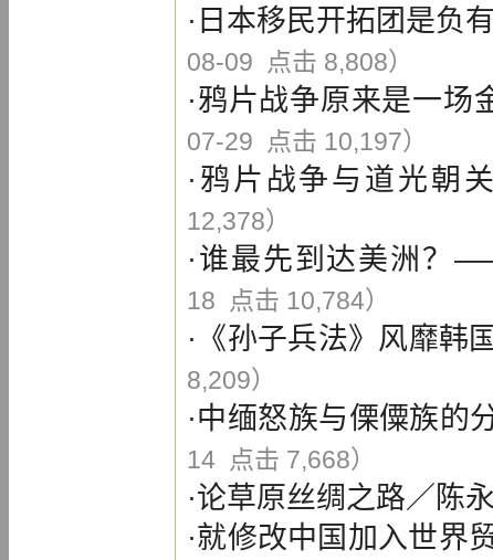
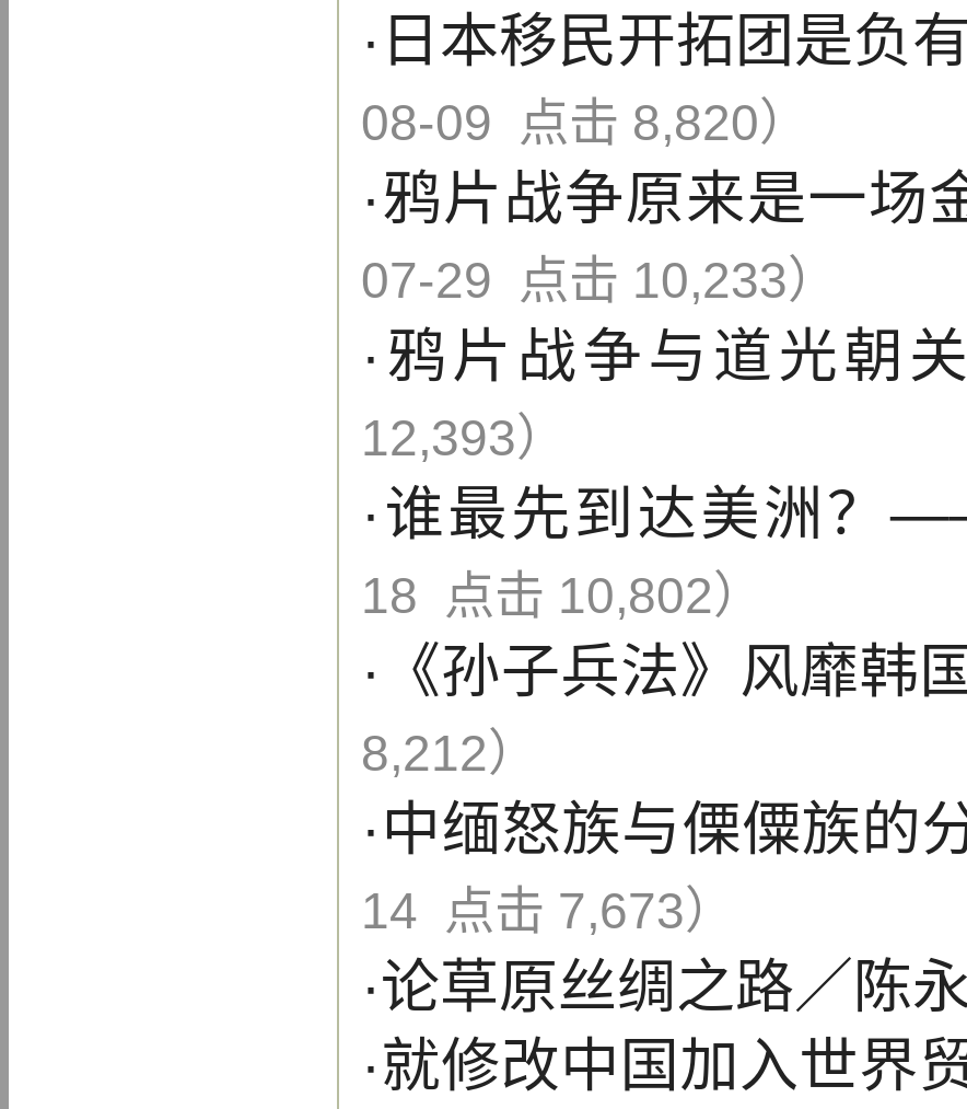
[187,47,413,76] 08-09 点击 8,808） -> [361,94,809,151] 08-09 点击 8,820）
[187,127,428,156] 07-29 点击 10,197） -> [361,252,838,309] 07-29 点击 10,233）
[187,207,291,235] 12,378） -> [361,409,567,466] 12,393）
[187,286,390,315] 18 点击 10,784） -> [361,567,764,624] 18 点击 10,802）
[187,366,276,394] 8,209） -> [361,725,538,782] 8,212）
[187,445,376,474] 14 点击 7,668） -> [361,882,735,939] 14 点击 7,673）

